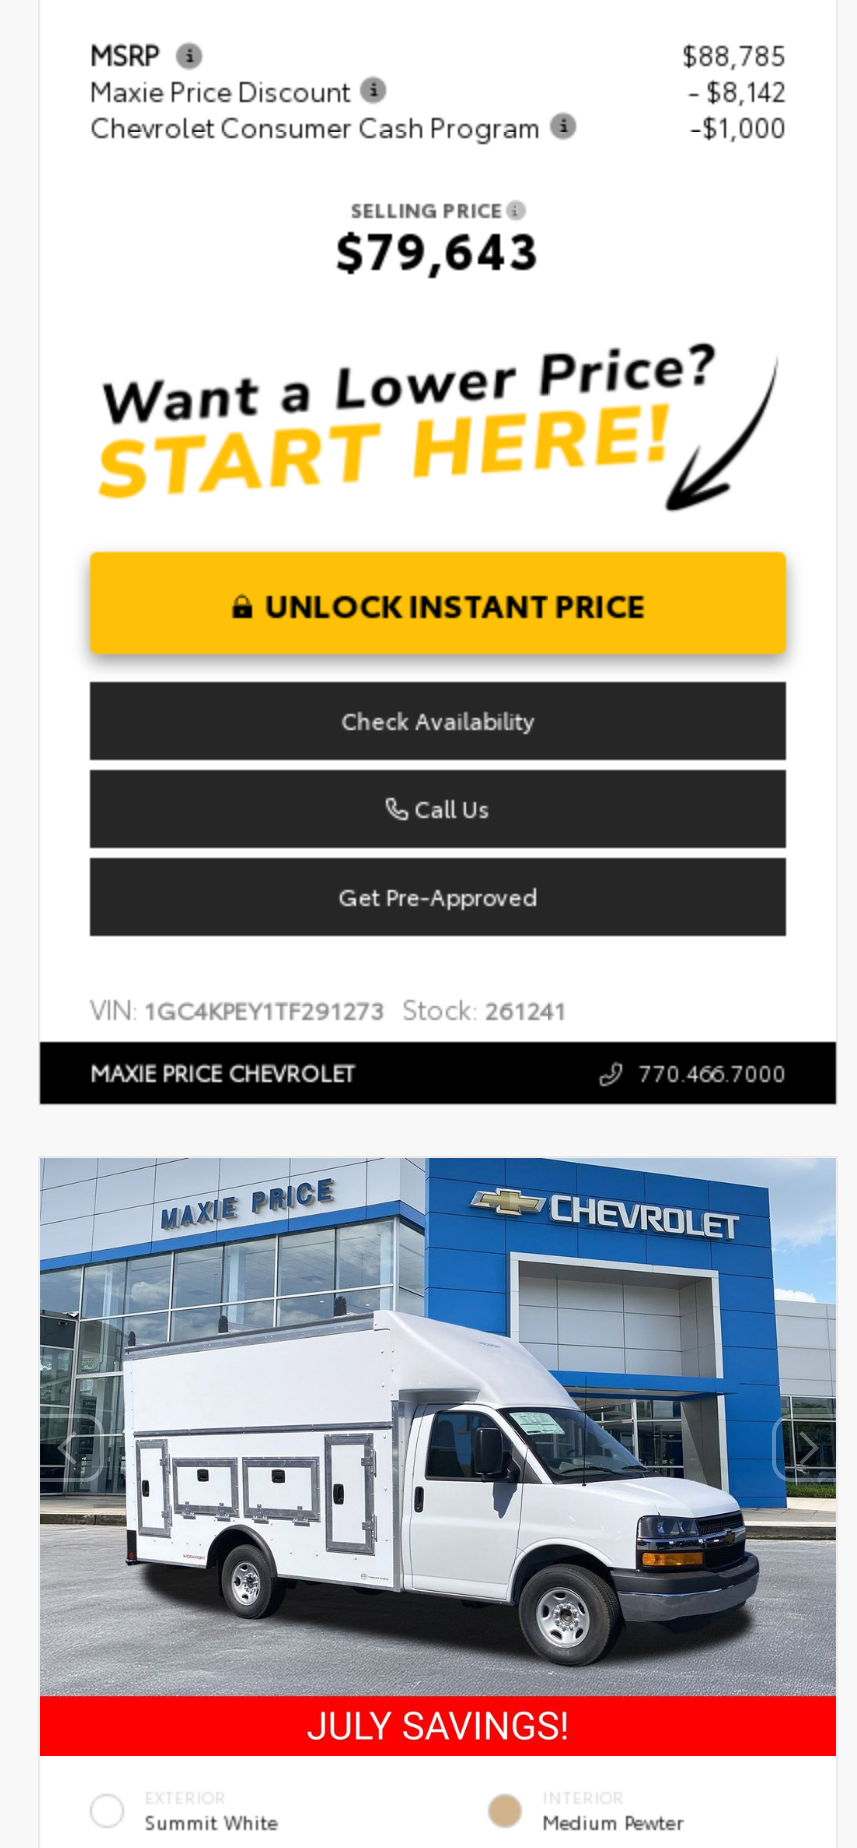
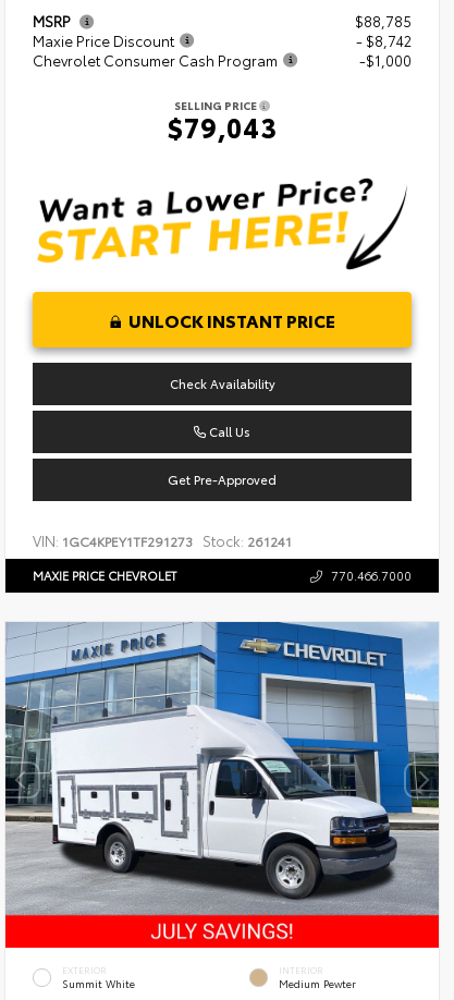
[688,71,786,107] - $8,142 -> [356,30,412,49] - $8,742
[336,214,540,282] $79,643 -> [167,108,277,145] $79,043

